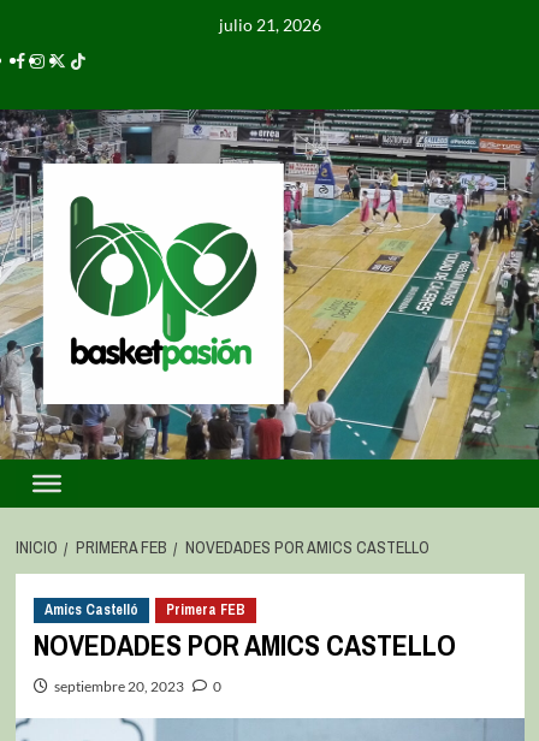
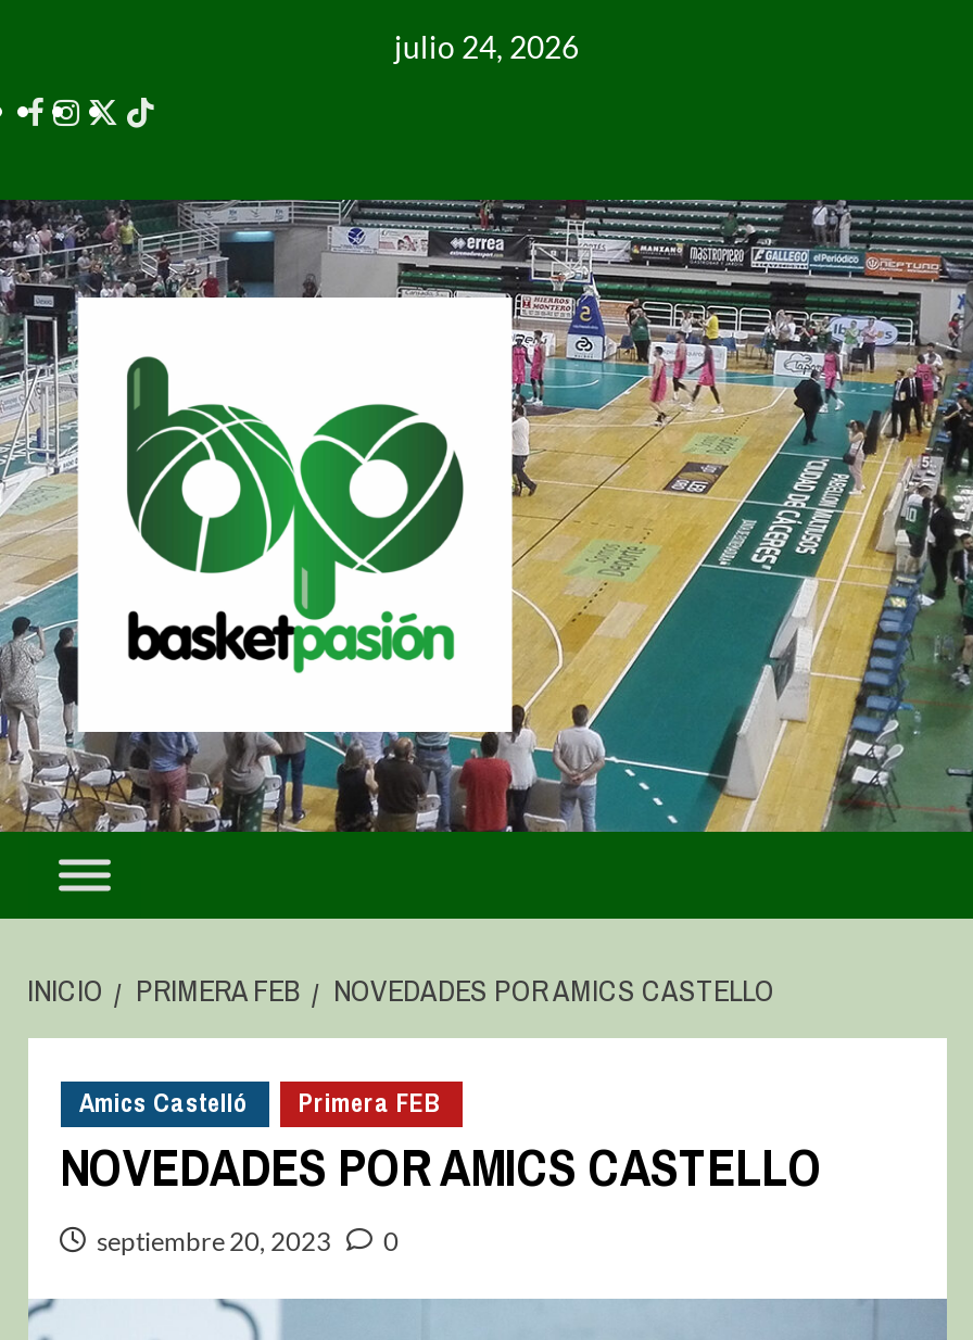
[218,14,321,35] julio 21, 2026 -> [394,28,579,65] julio 24, 2026

